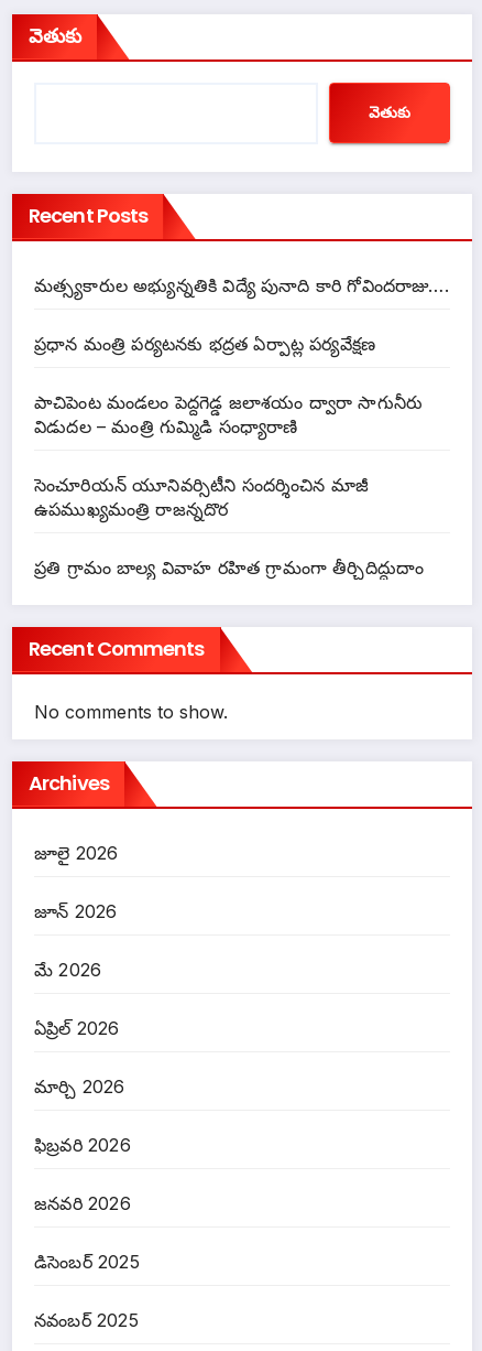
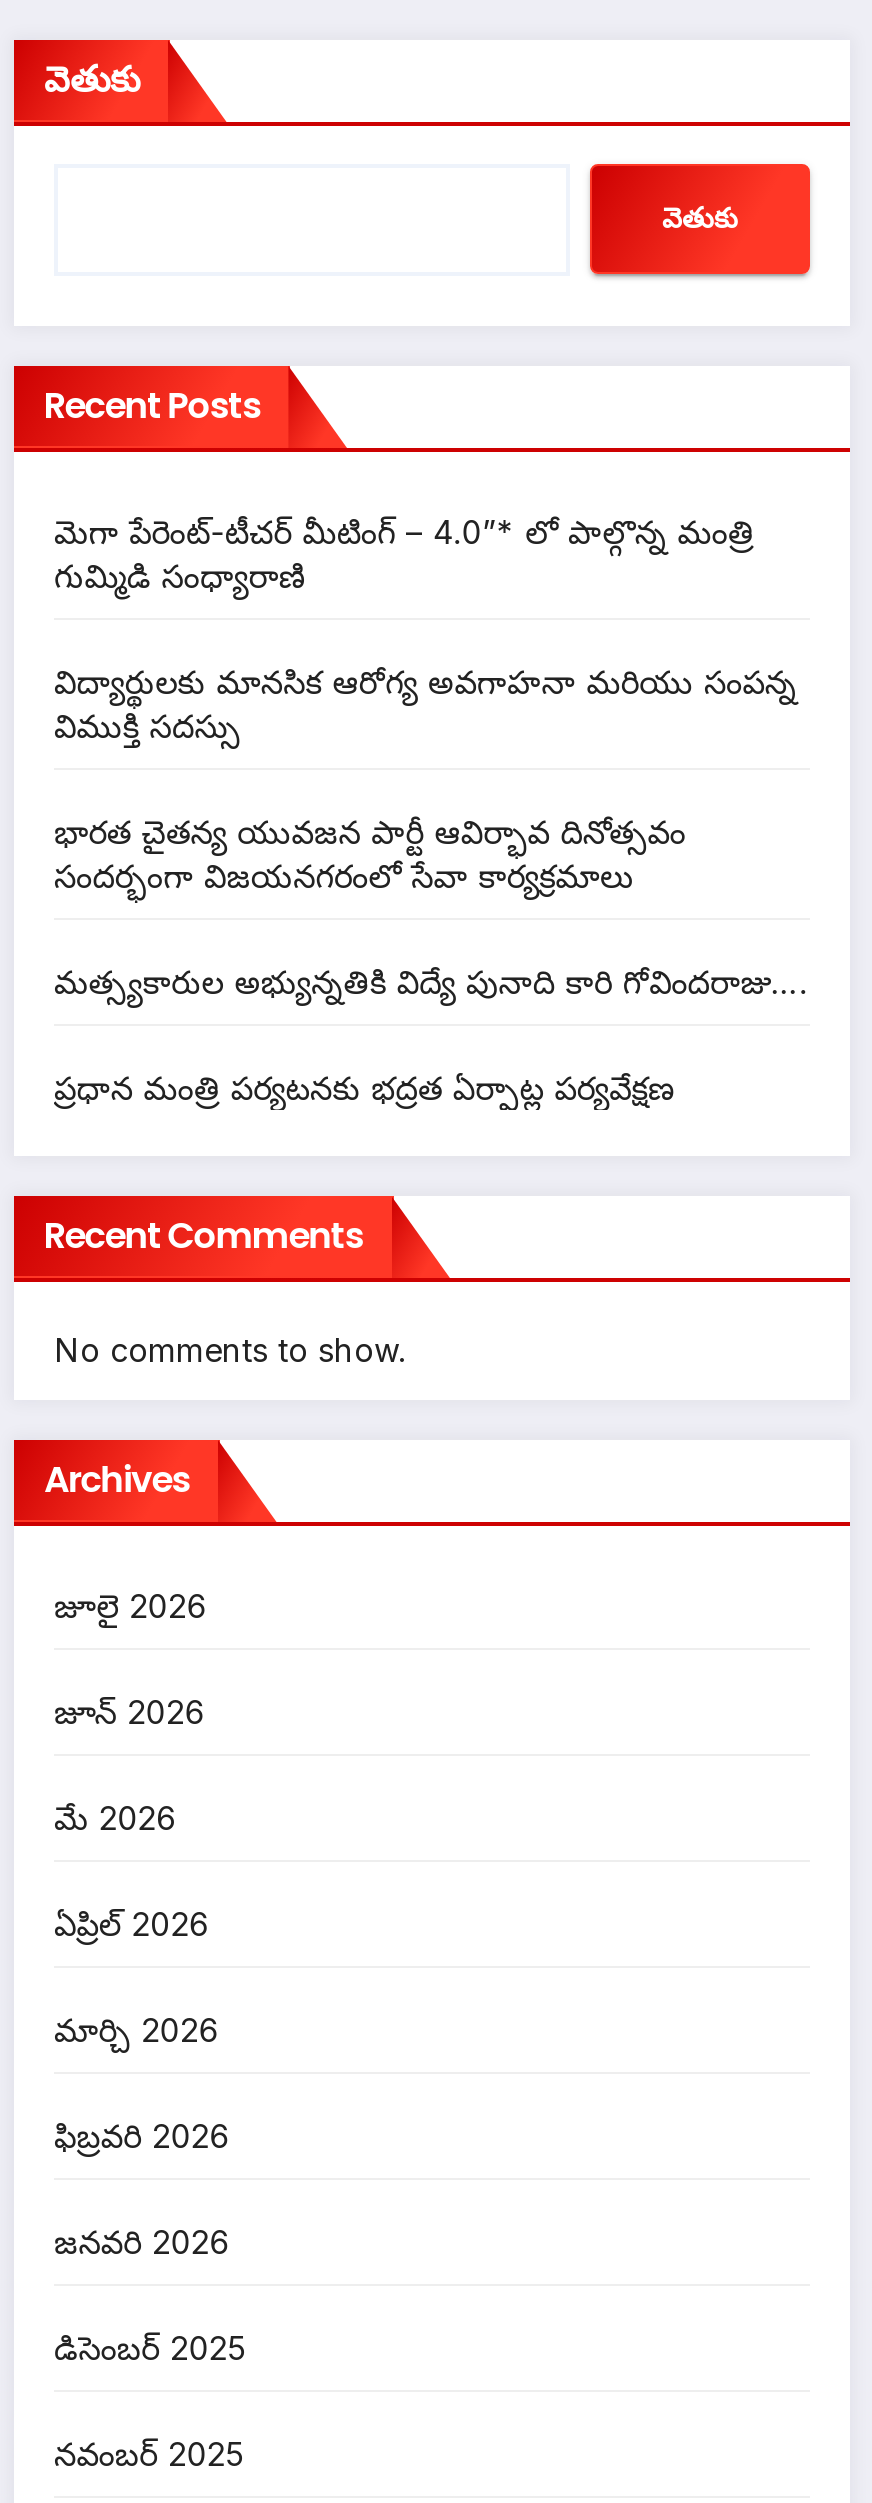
none -> [54,511,797,895] మెగా పేరెంట్-టీచర్ మీటింగ్ – 4.0”* లో పాల్గొన్న మంత్రి | గుమ్మిడి సంధ్యారాణి | విద్యార్థులకు మానసిక ఆరోగ్య అవగాహనా మరియు సంపన్న | విముక్తి సదస్సు | భారత చైతన్య యువజన పార్టీ ఆవిర్భావ దినోత్సవం | సందర్భంగా విజయనగరంలో సేవా కార్యక్రమాలు
moved [34,274,449,354] -> [54,961,808,1107]: మత్స్యకారుల అభ్యున్నతికి విద్యే పునాది కారి గోవిందరాజు…. | ప్రధాన మంత్రి పర్యటనకు భద్రత ఏర్పాట్ల పర్యవేక్షణ
[34,391,424,578] పాచిపెంట మండలం పెద్దగెడ్డ జలాశయం ద్వారా సాగునీరు | విడుదల – మంత్రి గుమ్మిడి సంధ్యారాణి | సెంచూరియన్ యూనివర్సిటీని సందర్శించిన మాజీ | ఉపముఖ్యమంత్రి రాజన్నదొర | ప్రతి గ్రామం బాల్య వివాహ రహిత గ్రామంగా తీర్చిదిద్దుదాం -> none

